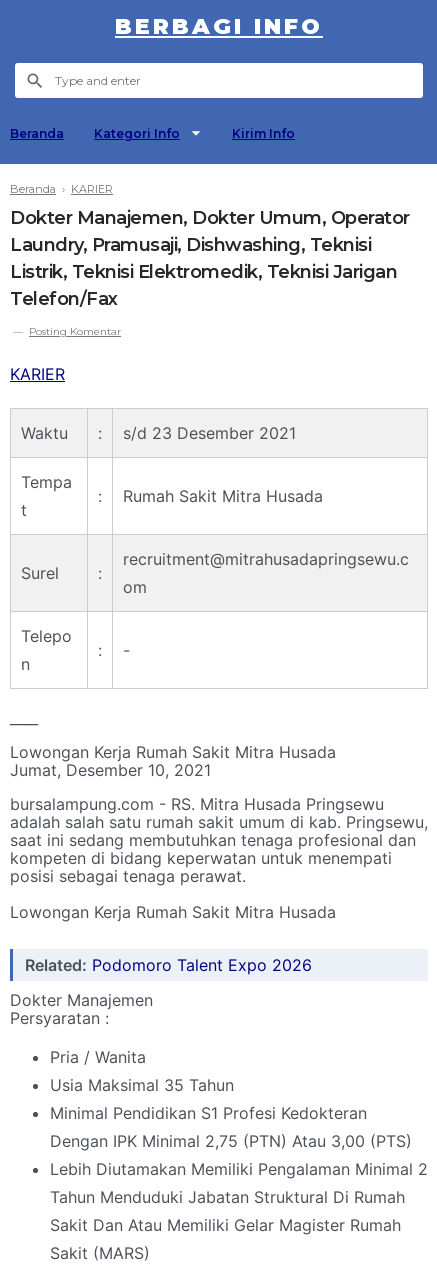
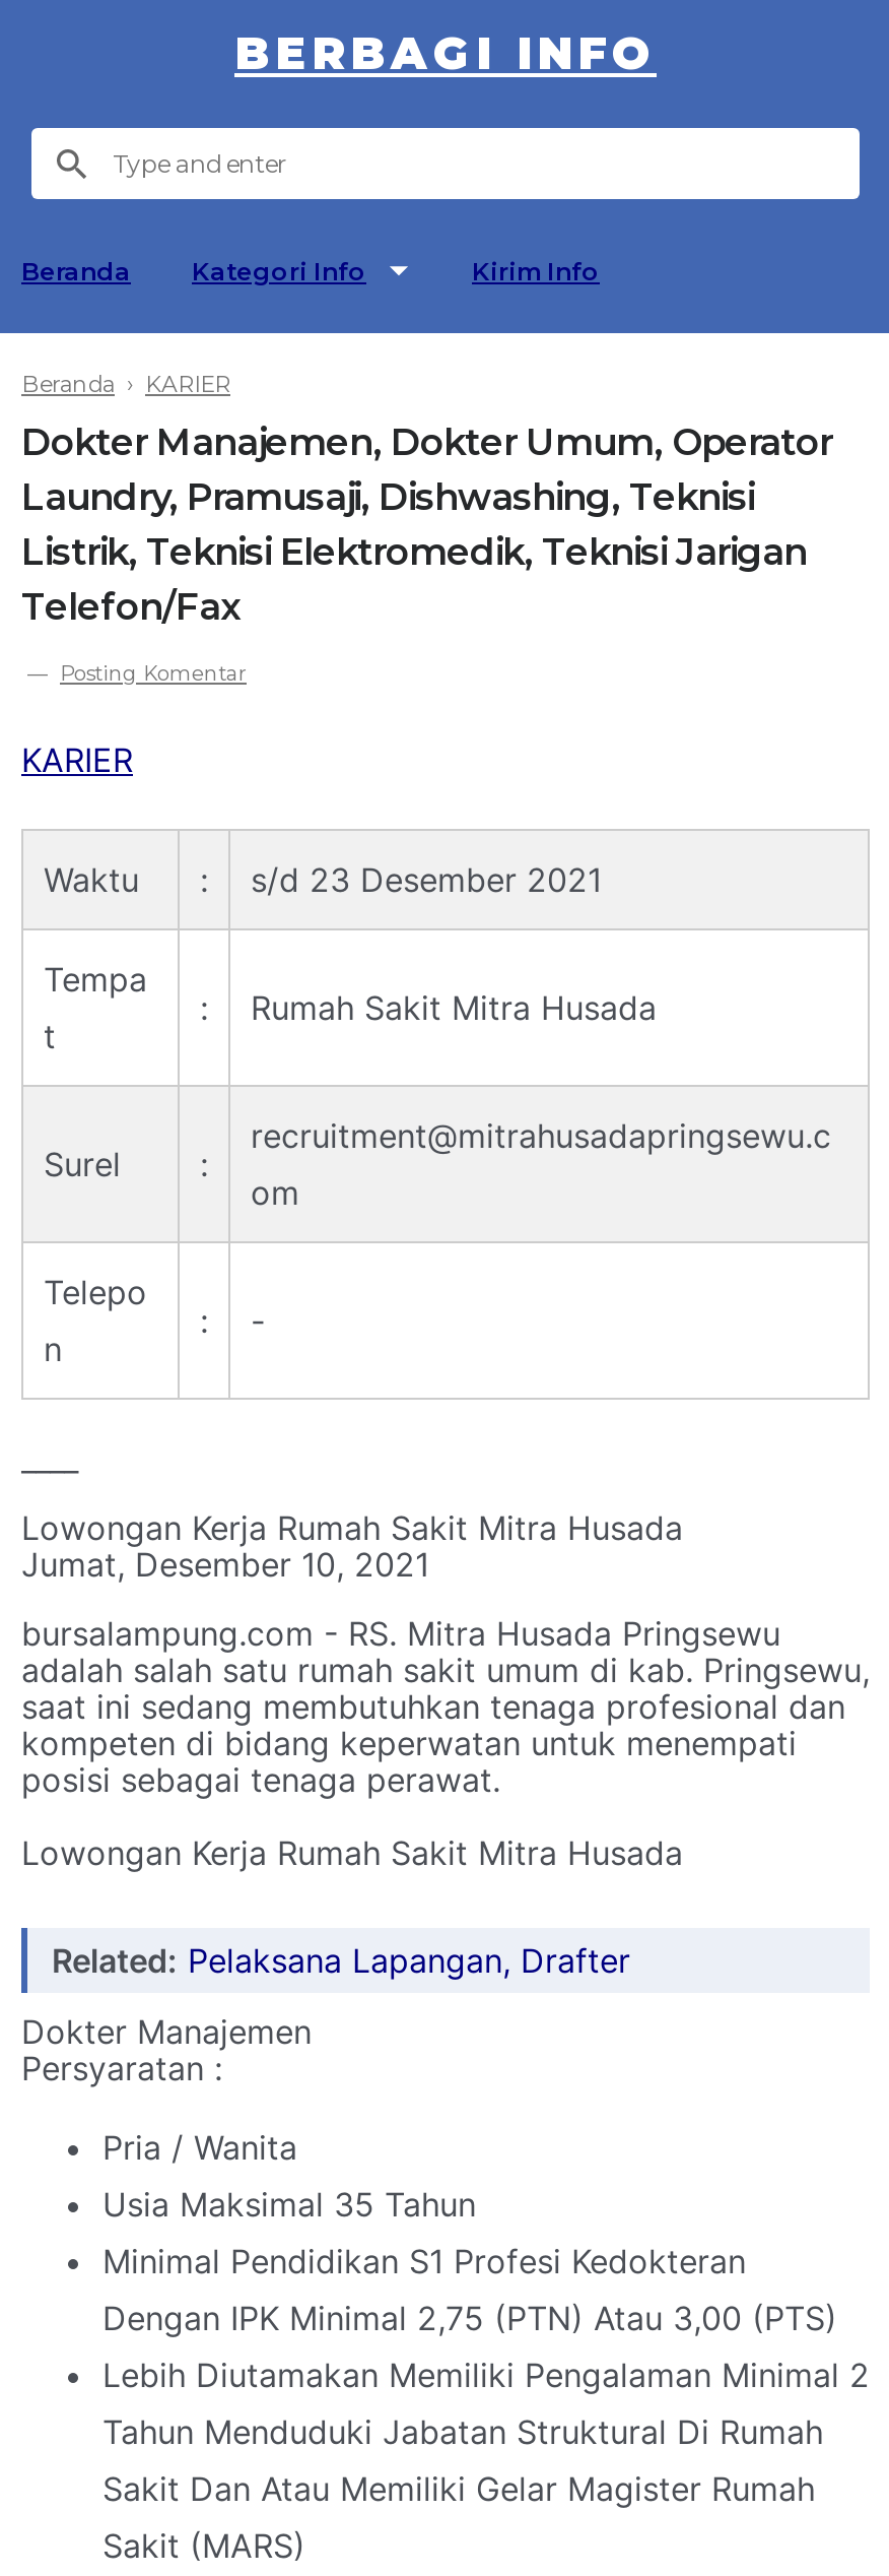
[25,955,312,975] Related: Podomoro Talent Expo 2026 -> [52,1940,630,1981] Related: Pelaksana Lapangan, Drafter

